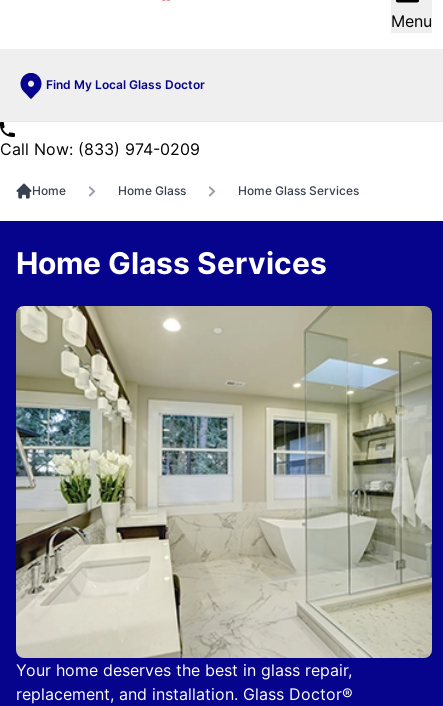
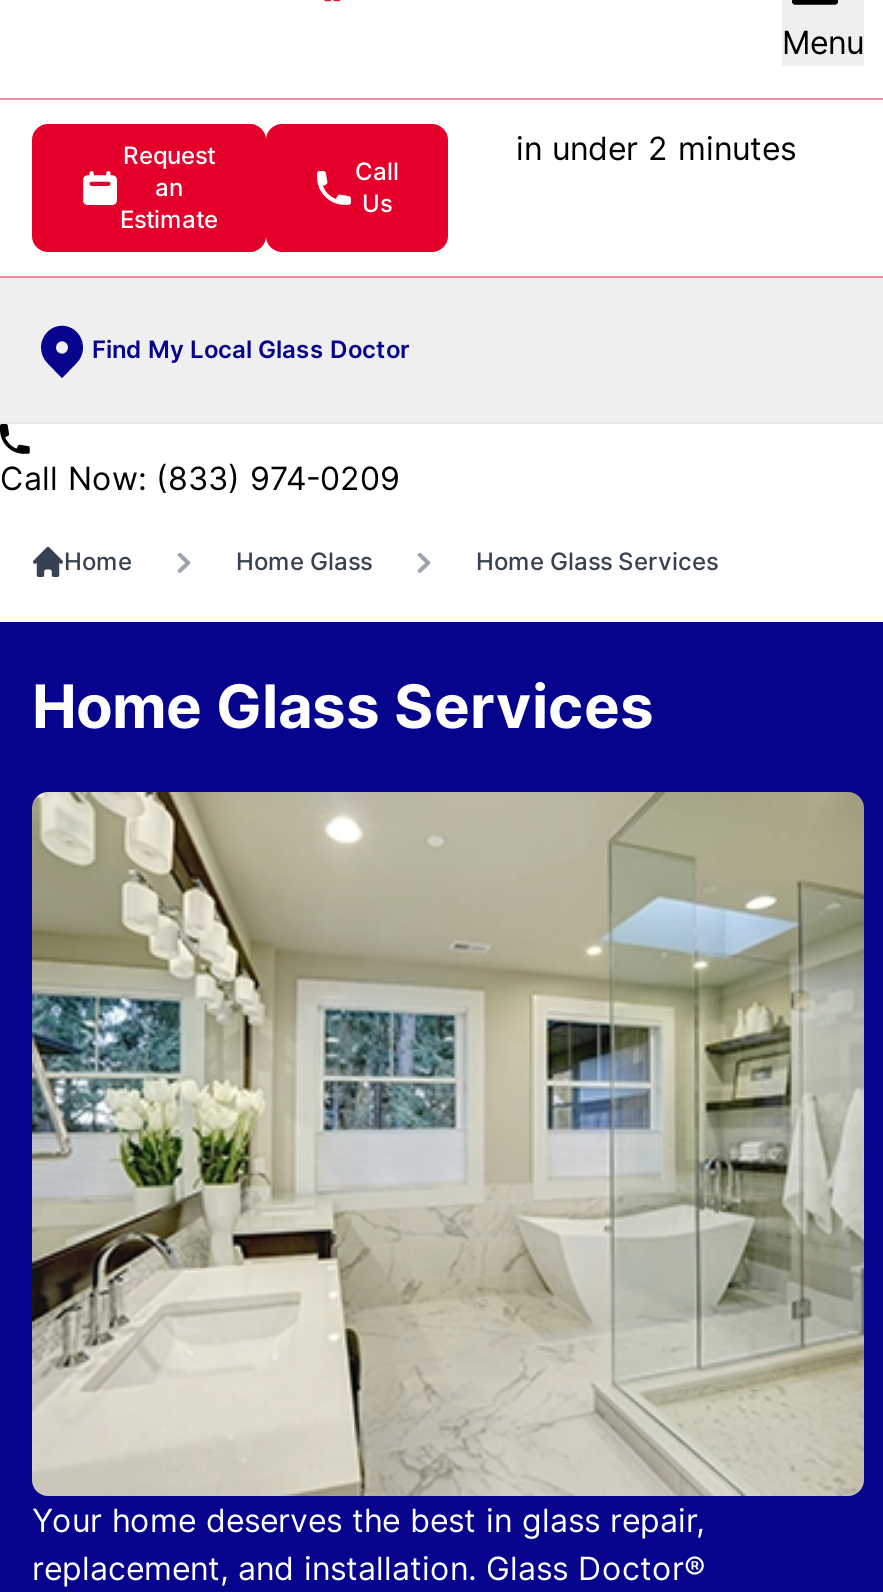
none -> [30,122,450,254] [image] | Request | an | Estimate
none -> [355,156,399,218] Call | Us
none -> [516,128,796,168] in under 2 minutes

